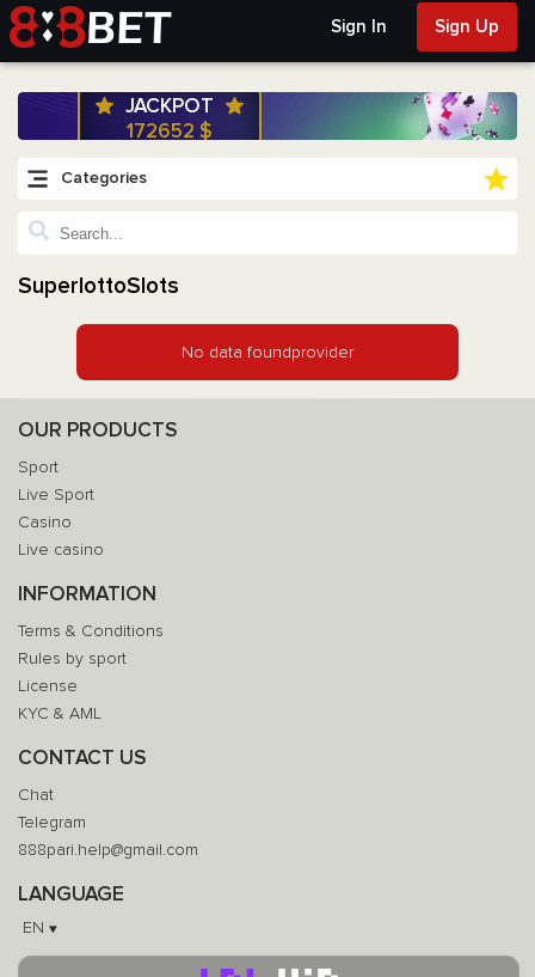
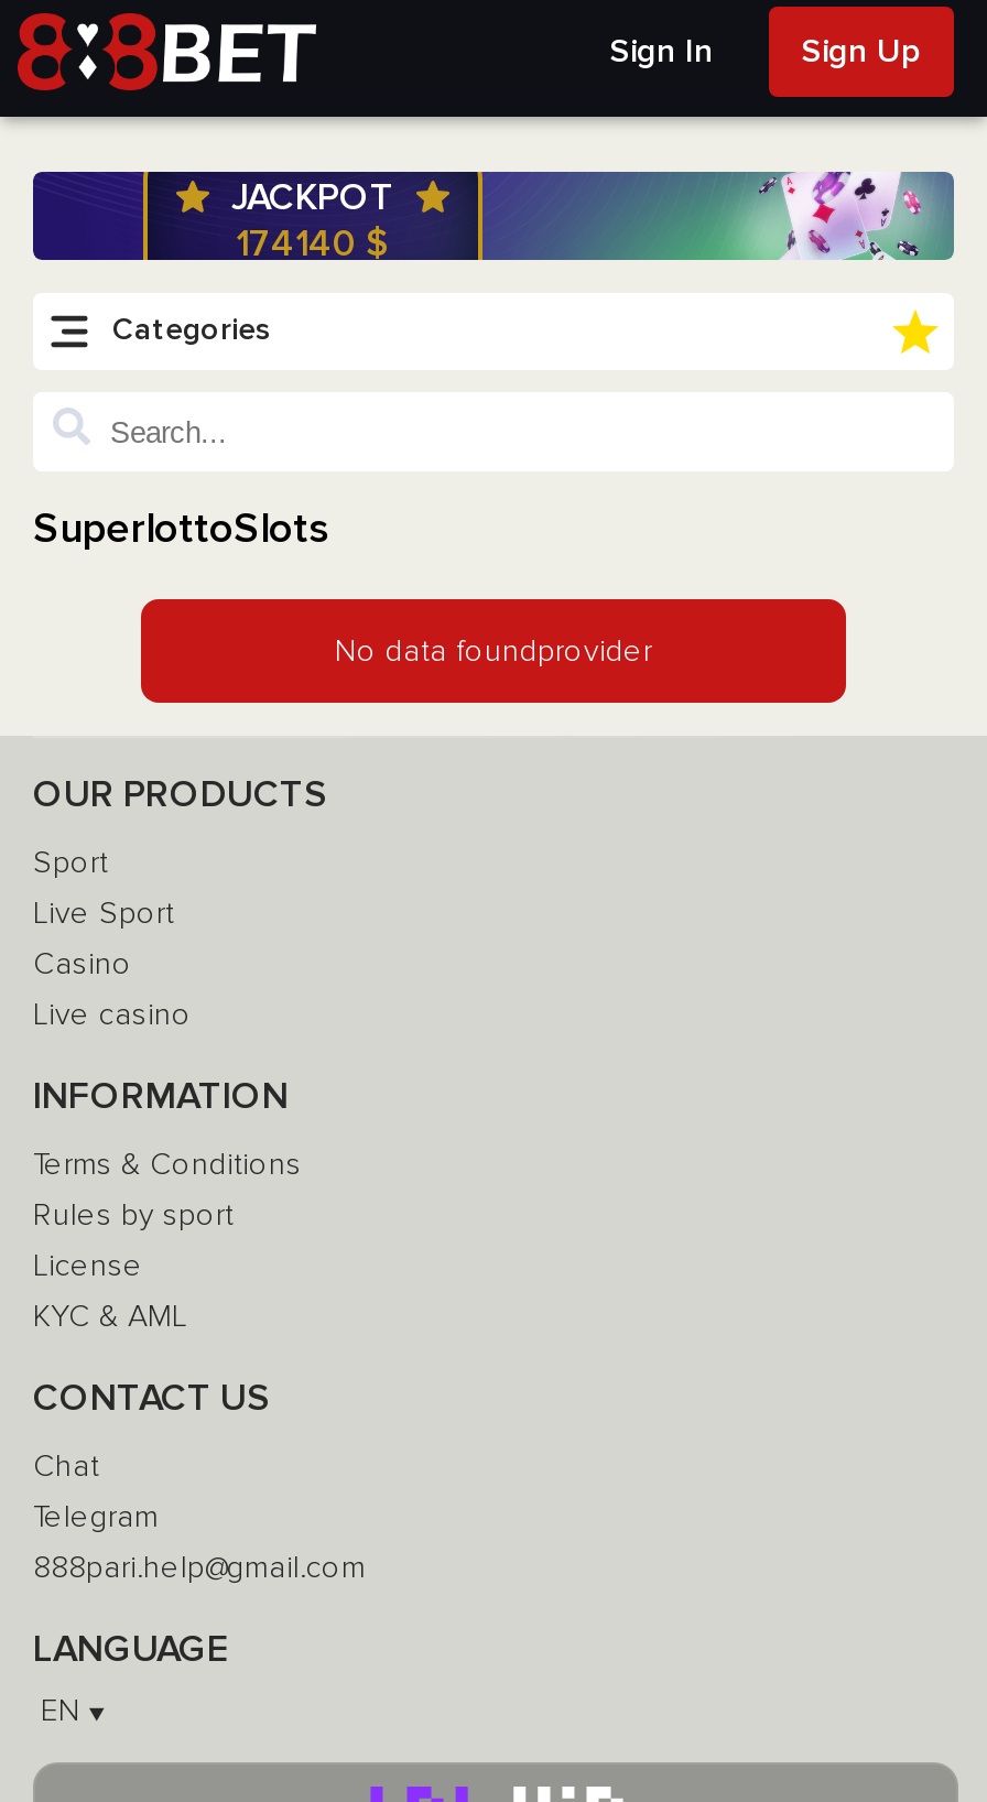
[127,118,213,144] 172652 $ -> [236,220,390,267] 174140 $

